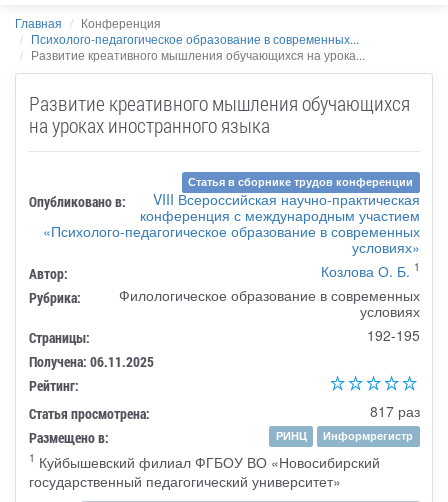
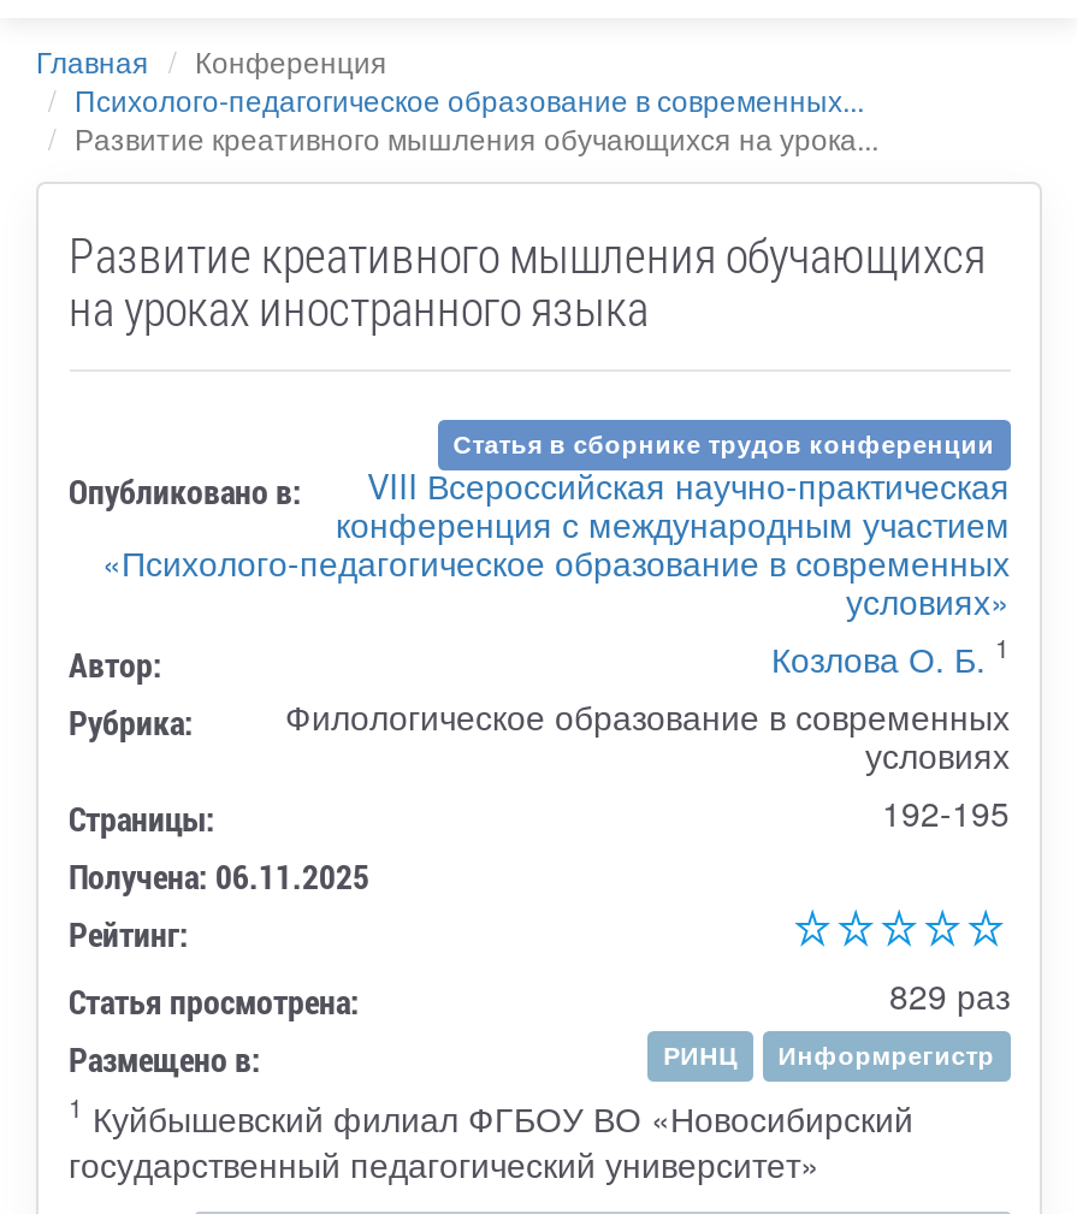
[369,400,419,420] 817 раз -> [889,970,1010,1018] 829 раз

